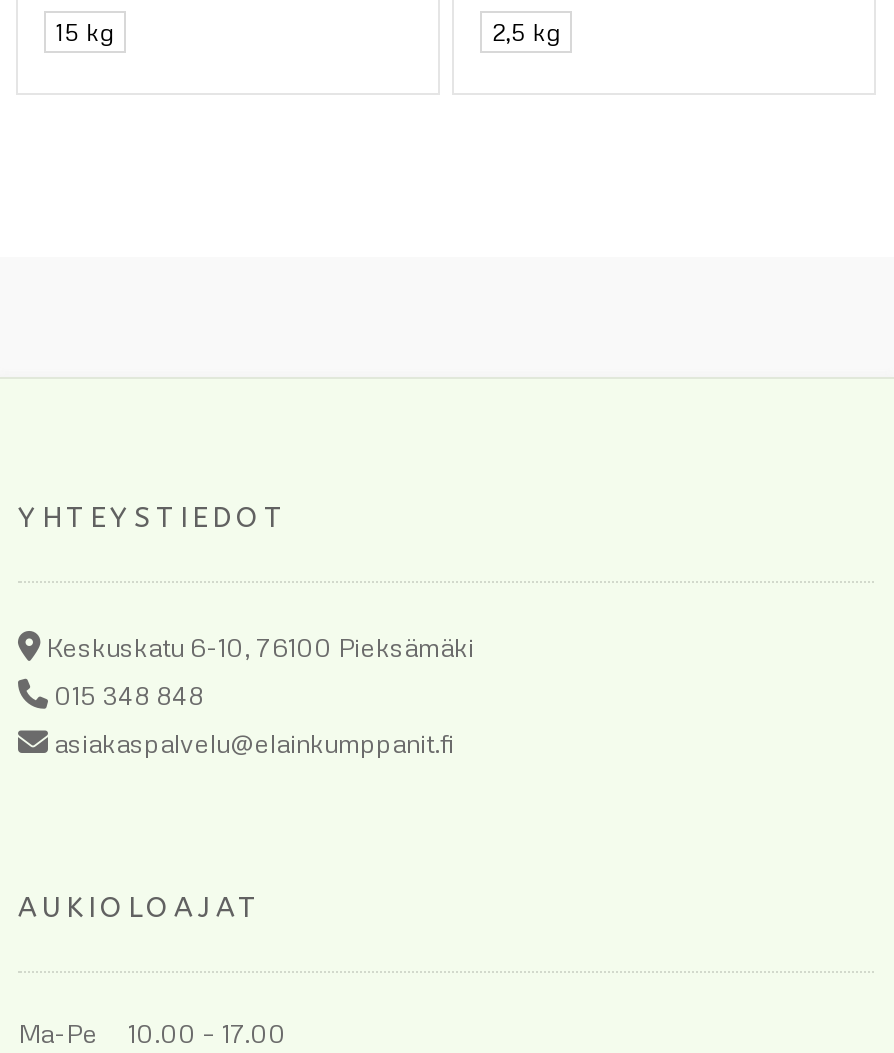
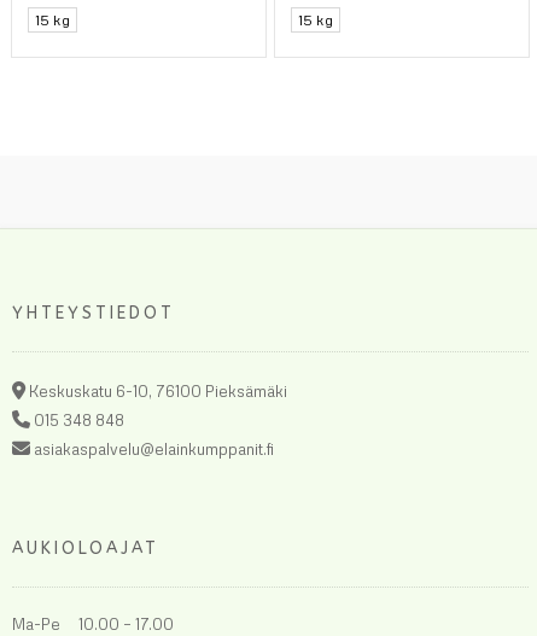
[493,17,561,47] 2,5 kg -> [299,11,334,29] 15 kg

